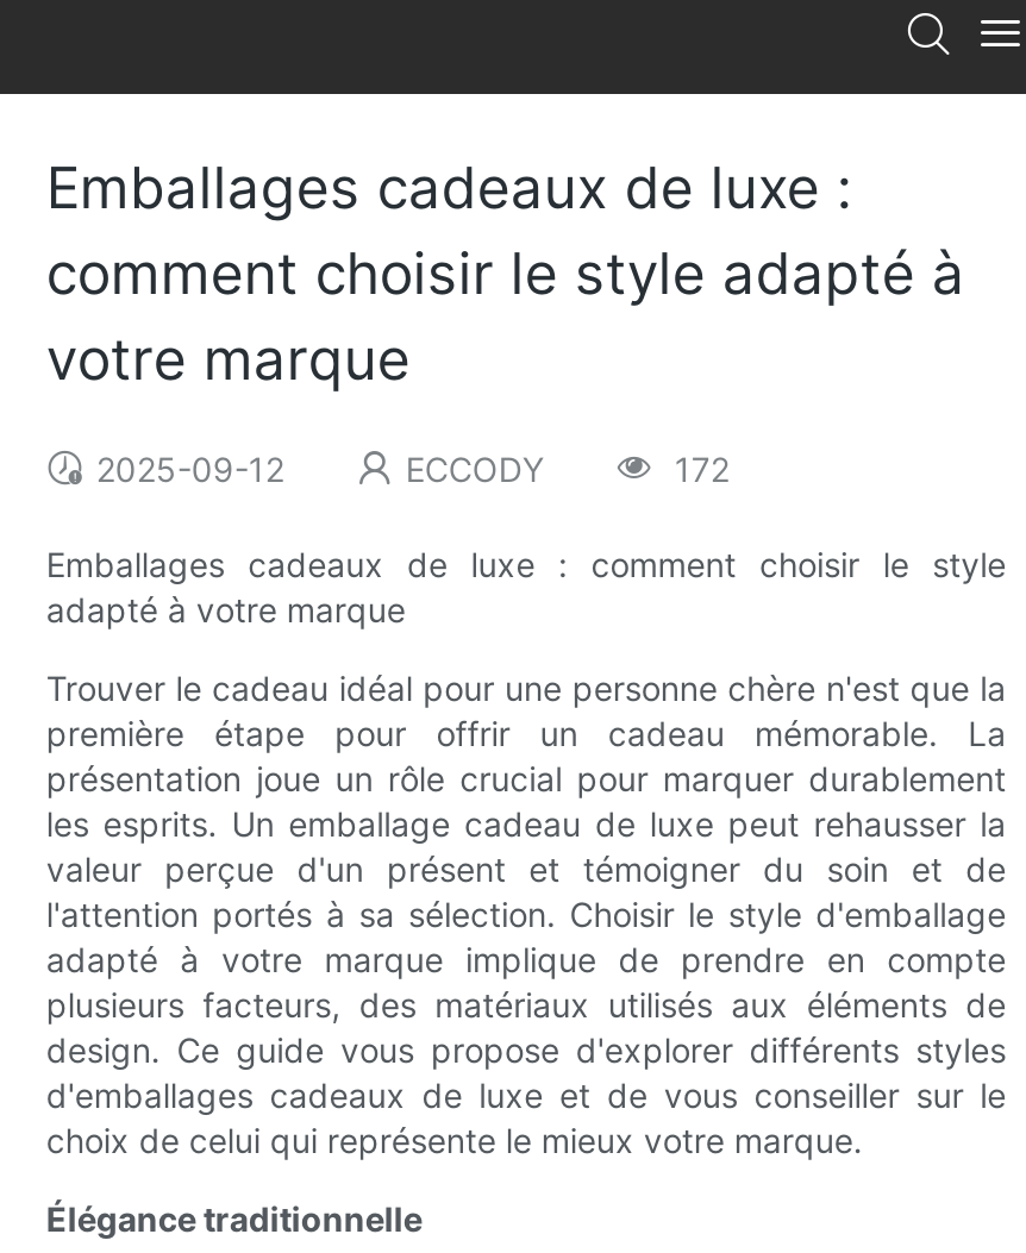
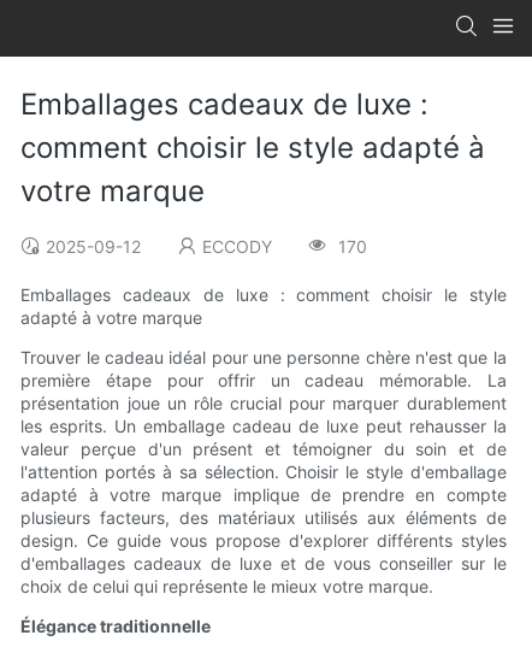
[675,450,729,490] 172 -> [339,237,368,257] 170

